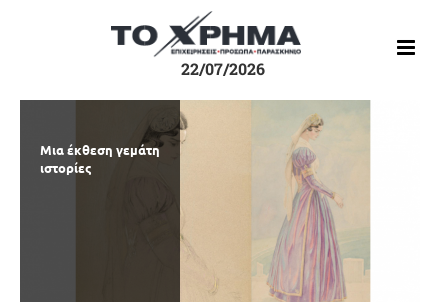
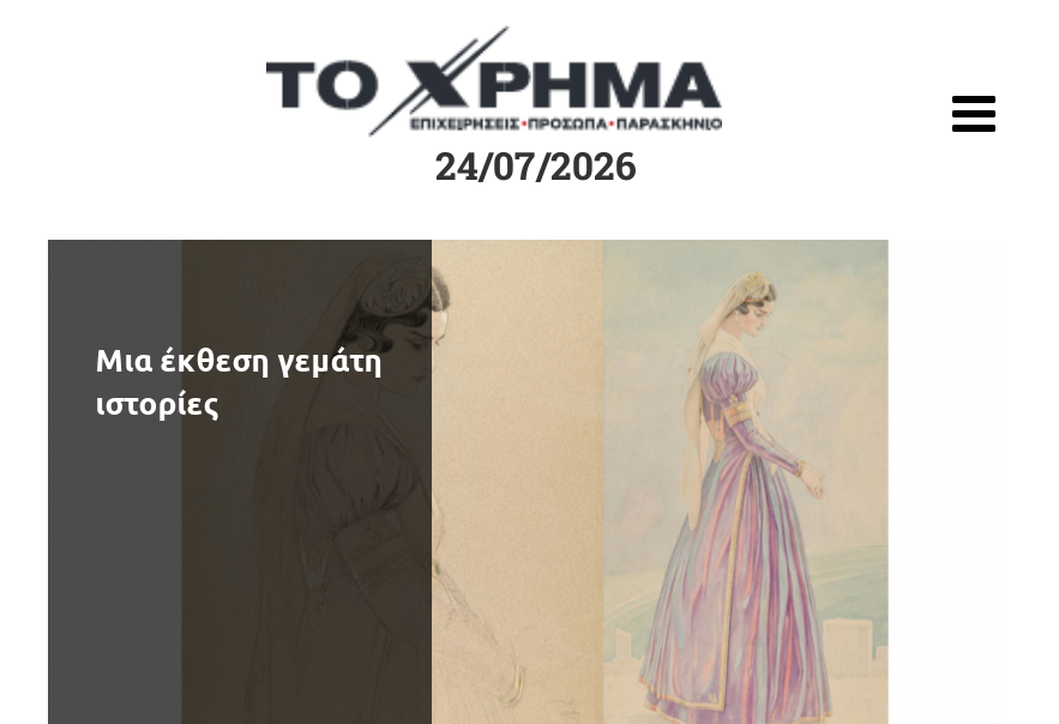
[181,58,265,79] 22/07/2026 -> [435,140,636,190] 24/07/2026

